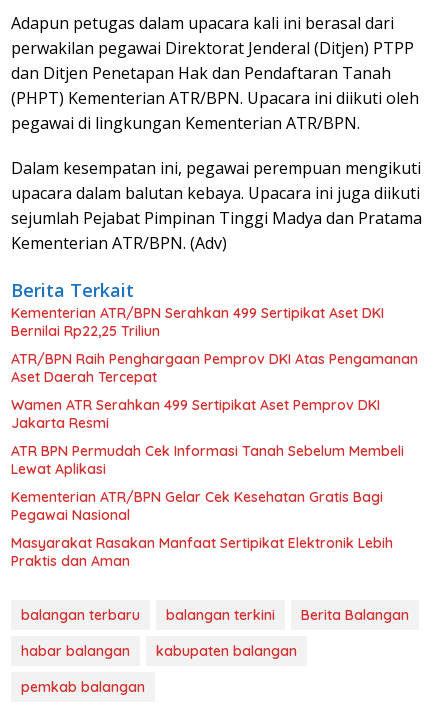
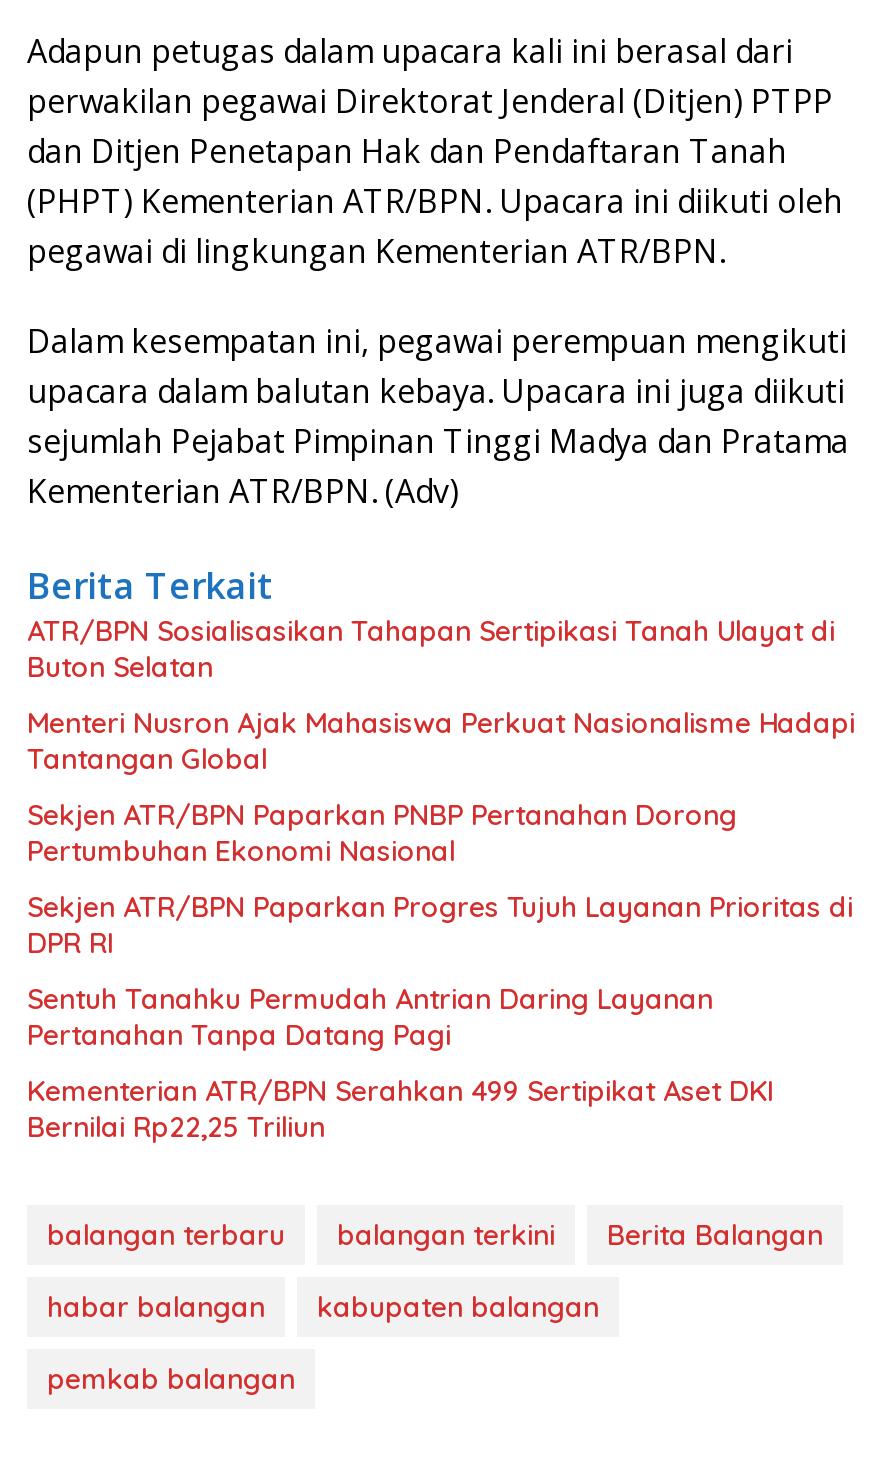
none -> [27,613,855,1053] ATR/BPN Sosialisasikan Tahapan Sertipikasi Tanah Ulayat di | Buton Selatan | Menteri Nusron Ajak Mahasiswa Perkuat Nasionalisme Hadapi | Tantangan Global | Sekjen ATR/BPN Paparkan PNBP Pertanahan Dorong | Pertumbuhan Ekonomi Nasional | Sekjen ATR/BPN Paparkan Progres Tujuh Layanan Prioritas di | DPR RI | Sentuh Tanahku Permudah Antrian Daring Layanan | Pertanahan Tanpa Datang Pagi
moved [11,304,384,340] -> [27,1073,773,1145]: Kementerian ATR/BPN Serahkan 499 Sertipikat Aset DKI | Bernilai Rp22,25 Triliun
[11,350,418,570] ATR/BPN Raih Penghargaan Pemprov DKI Atas Pengamanan | Aset Daerah Tercepat | Wamen ATR Serahkan 499 Sertipikat Aset Pemprov DKI | Jakarta Resmi | ATR BPN Permudah Cek Informasi Tanah Sebelum Membeli | Lewat Aplikasi | Kementerian ATR/BPN Gelar Cek Kesehatan Gratis Bagi | Pegawai Nasional | Masyarakat Rasakan Manfaat Sertipikat Elektronik Lebih | Praktis dan Aman -> none

